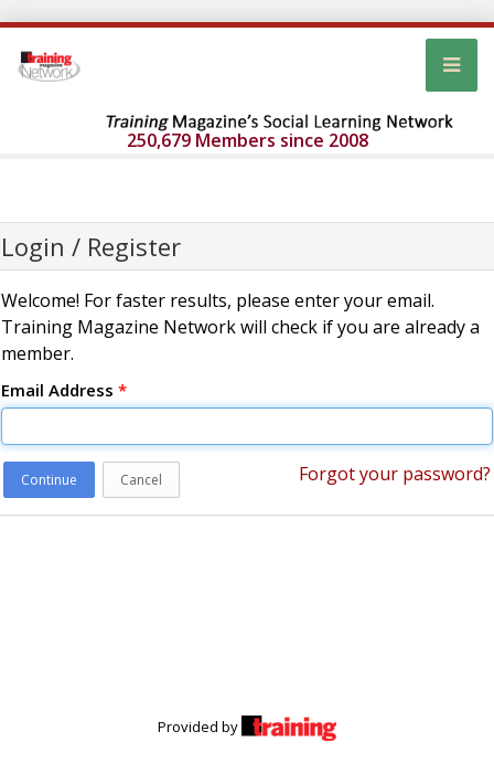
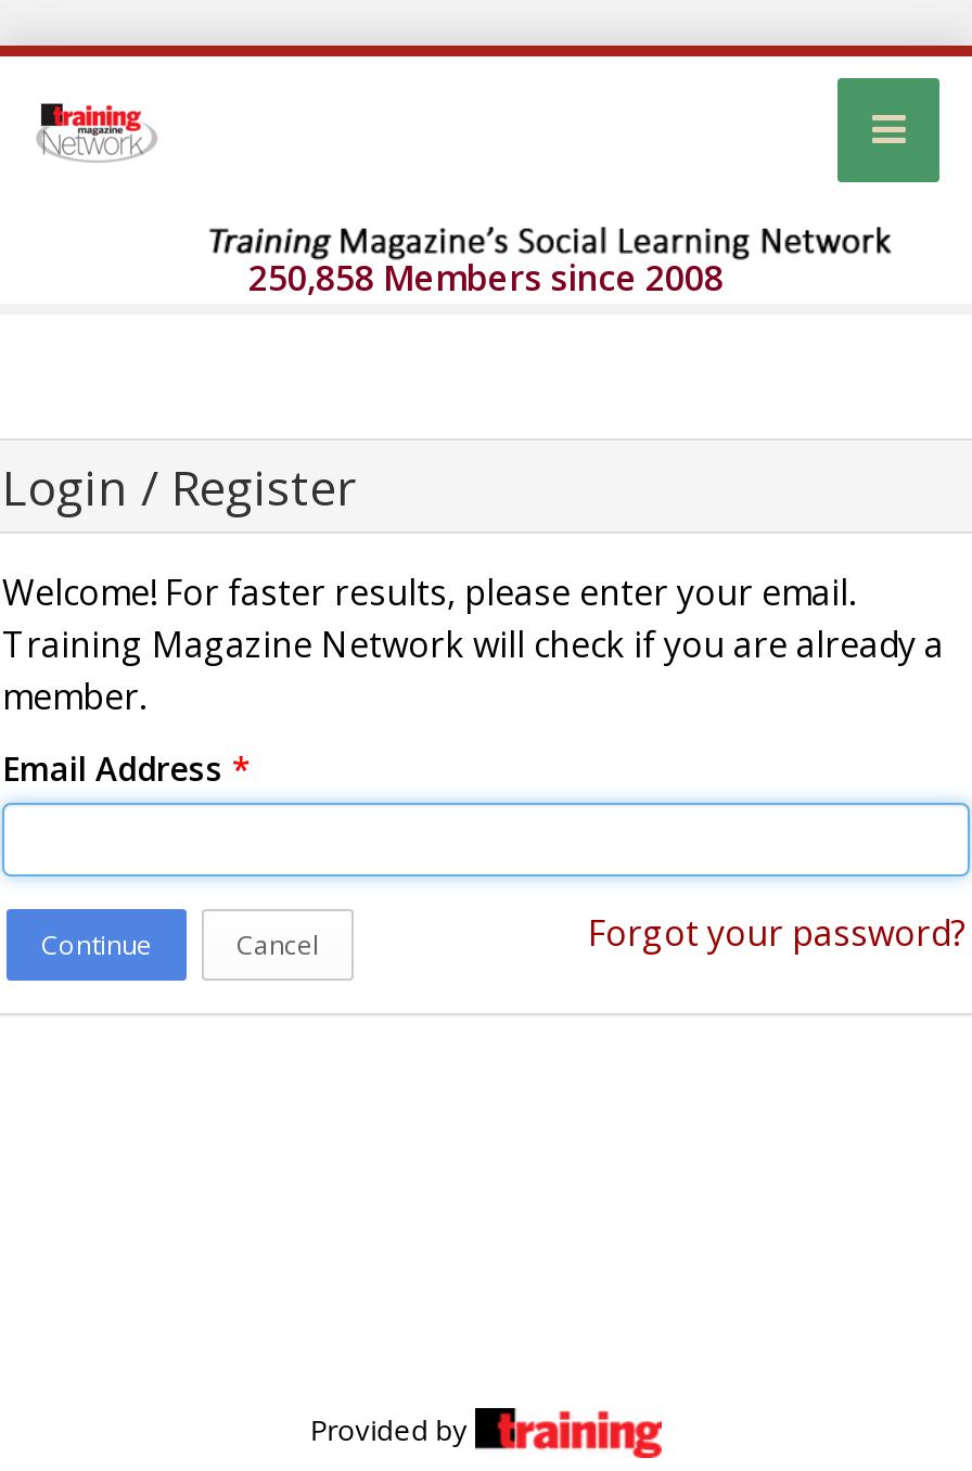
[126,128,368,153] 250,679 Members since 2008 -> [248,254,724,302] 250,858 Members since 2008

